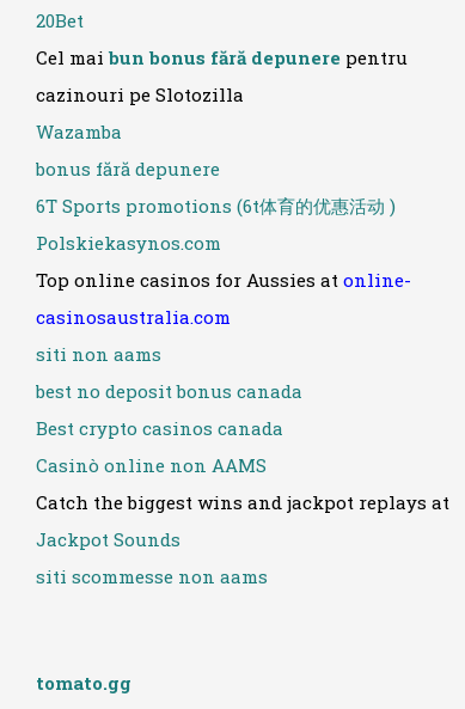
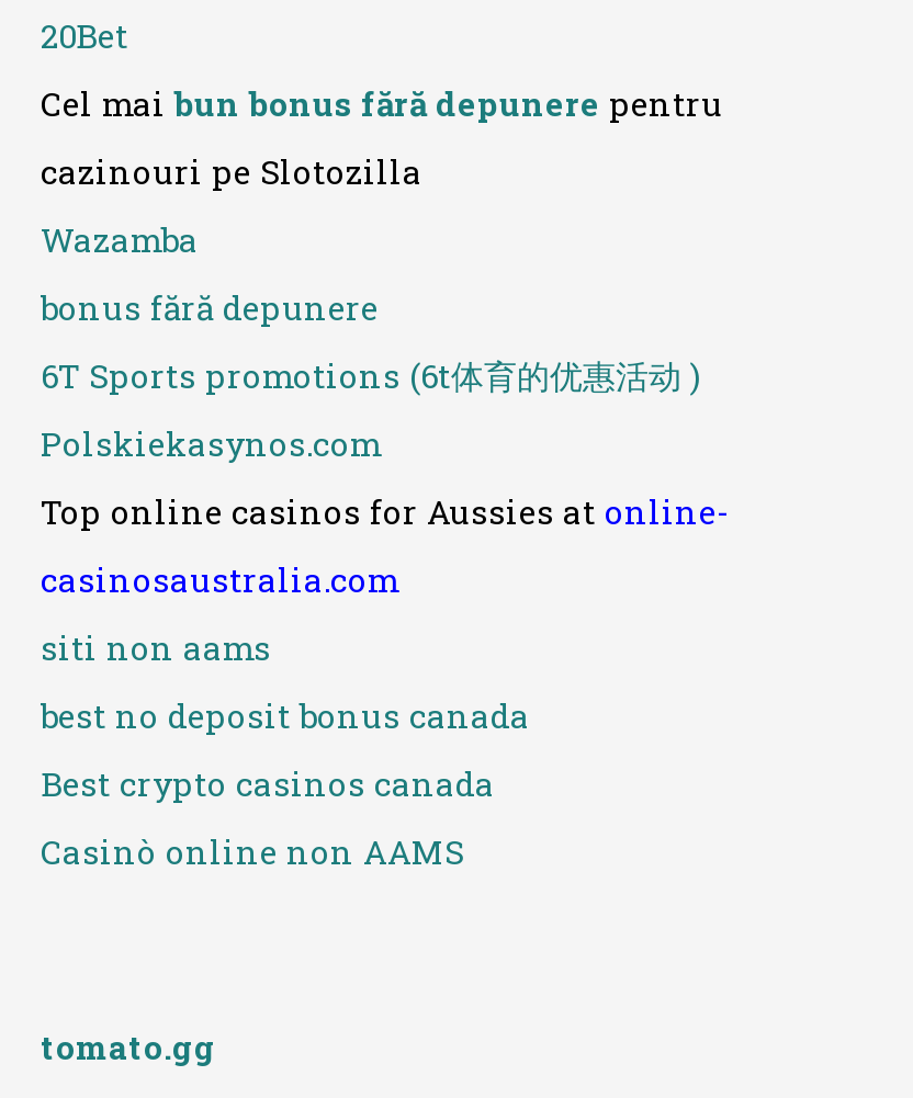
[36,490,449,588] Catch the biggest wins and jackpot replays at | Jackpot Sounds | siti scommesse non aams -> none

